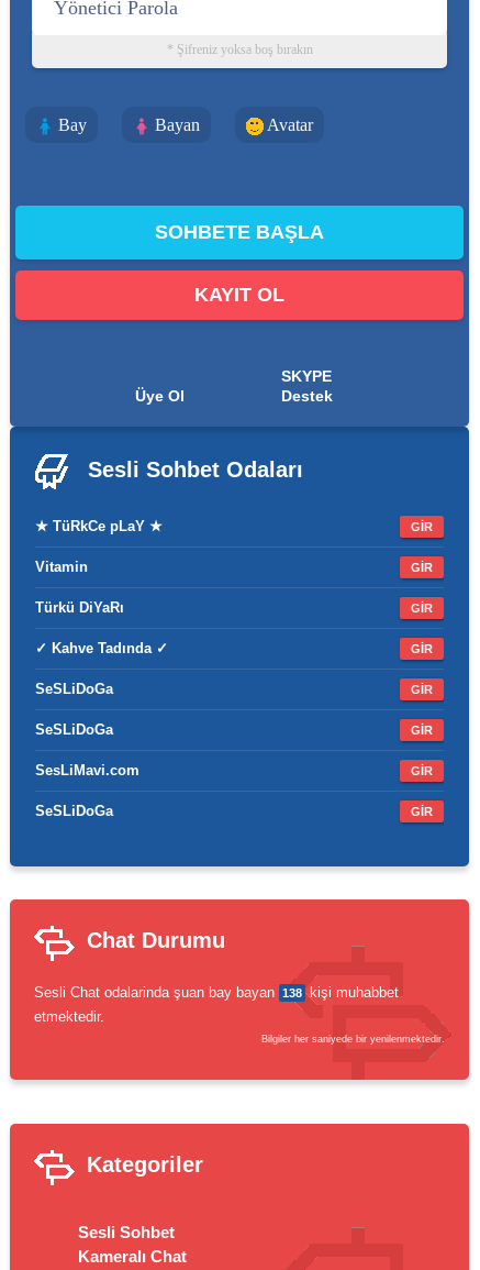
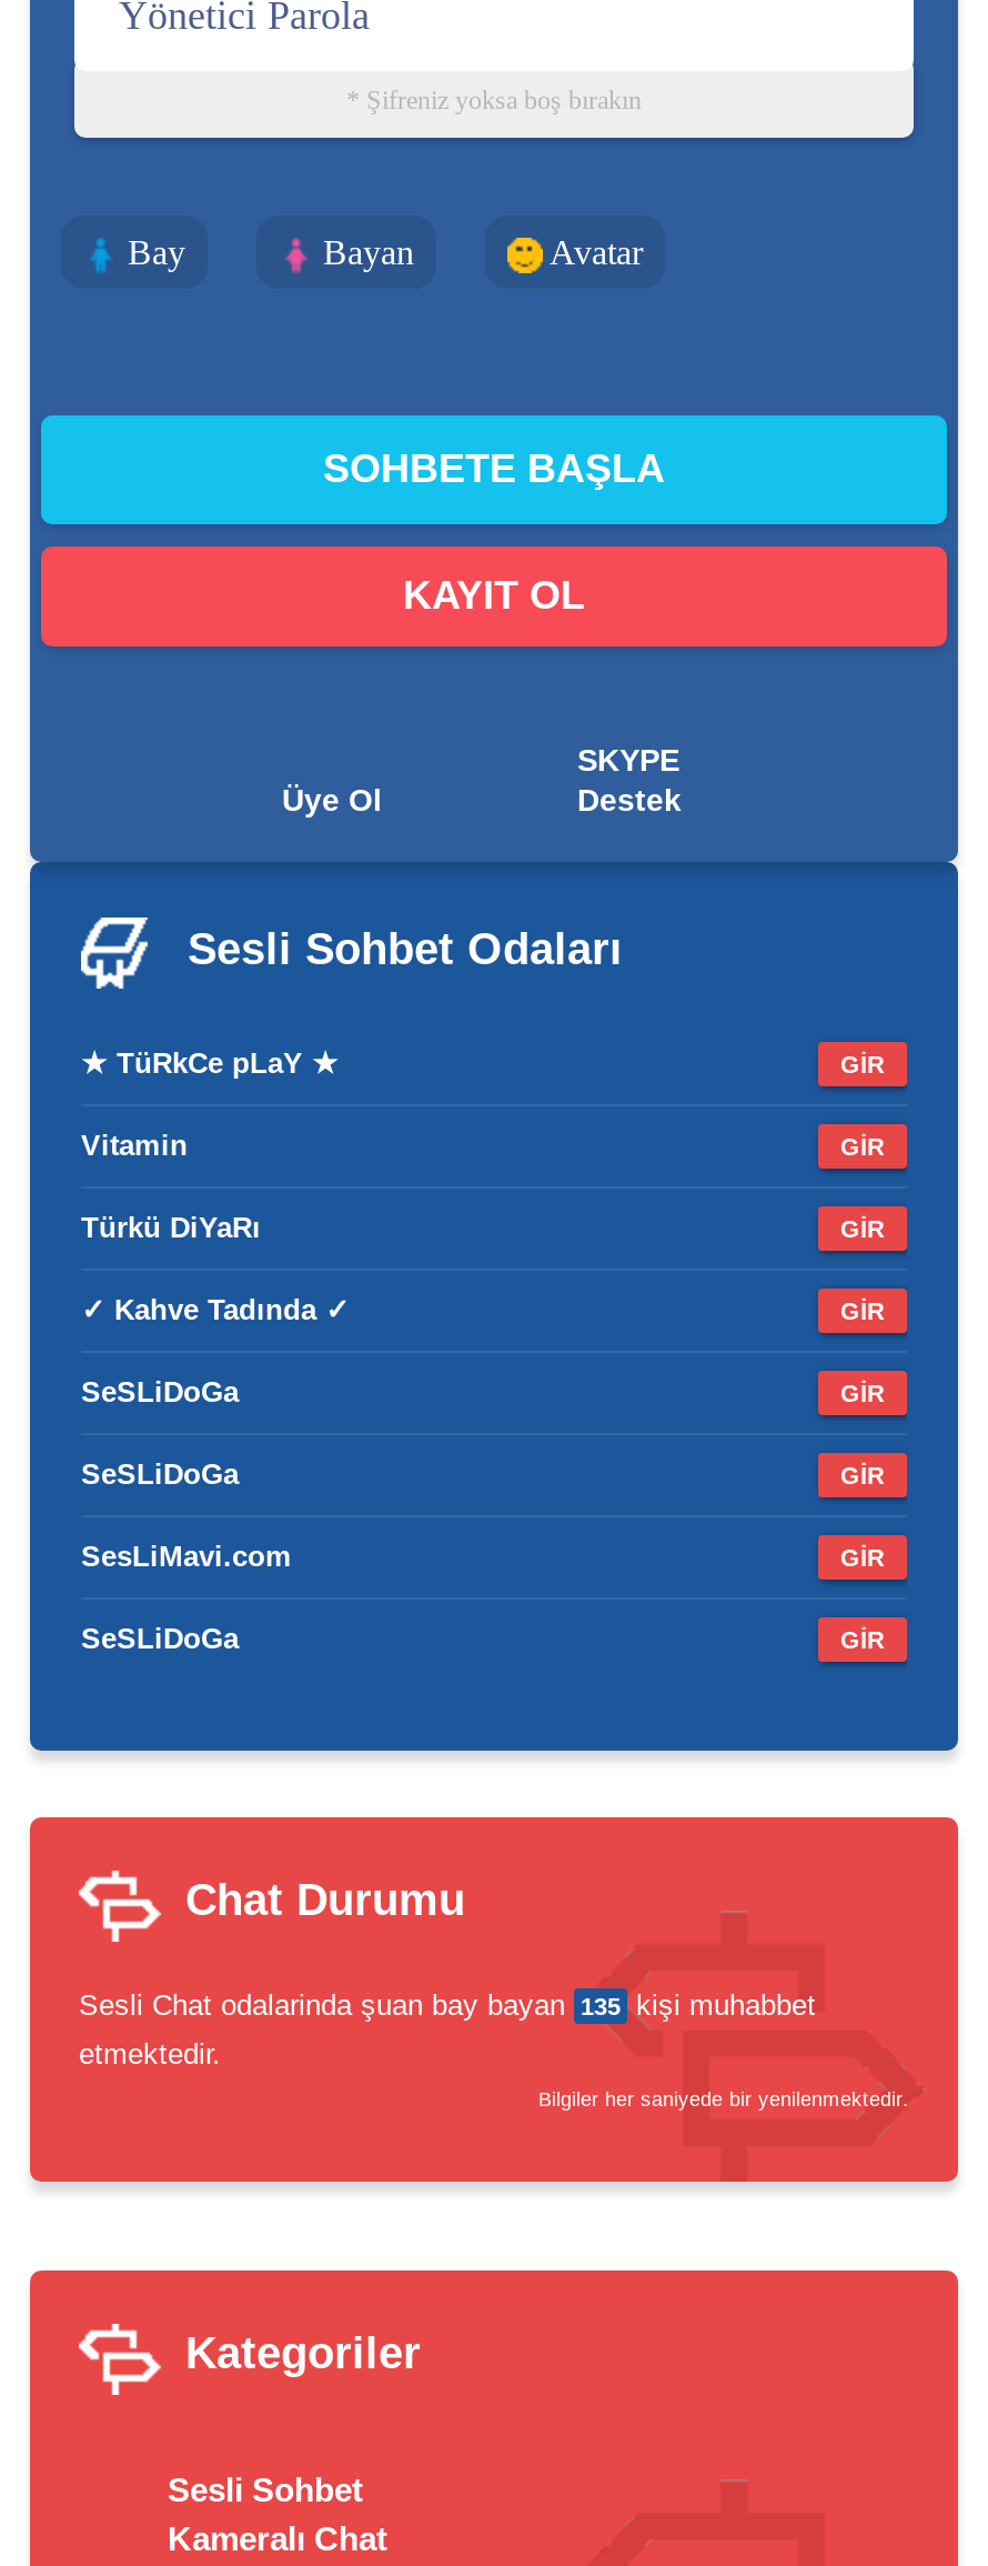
[34,984,399,1000] Sesli Chat odalarinda şuan bay bayan 138 kişi muhabbet -> [79,1988,816,2021] Sesli Chat odalarinda şuan bay bayan 135 kişi muhabbet

